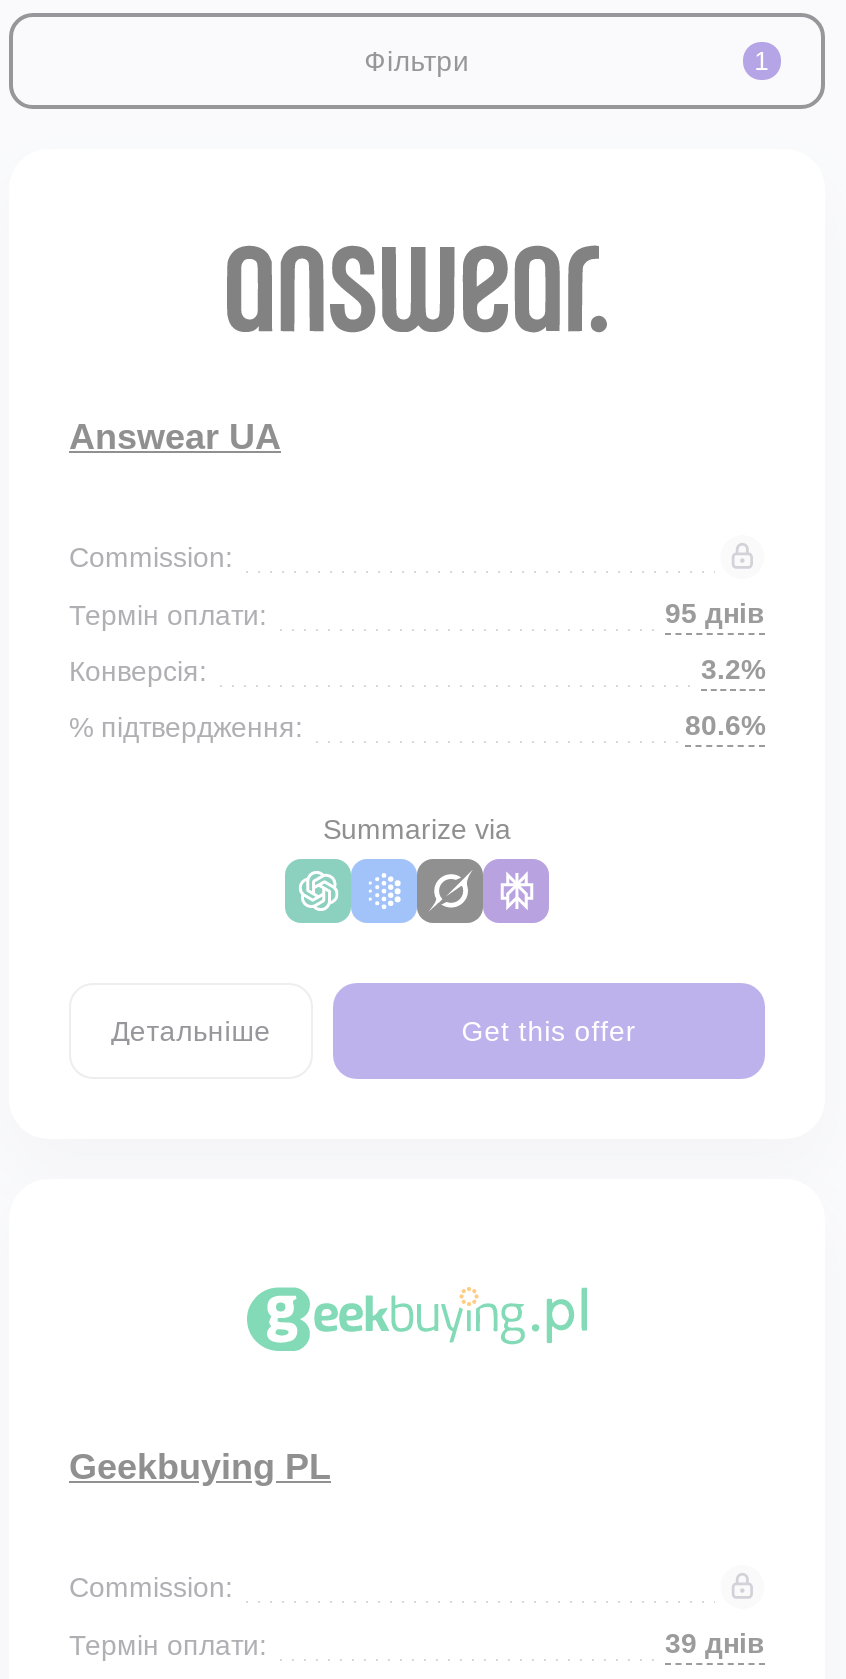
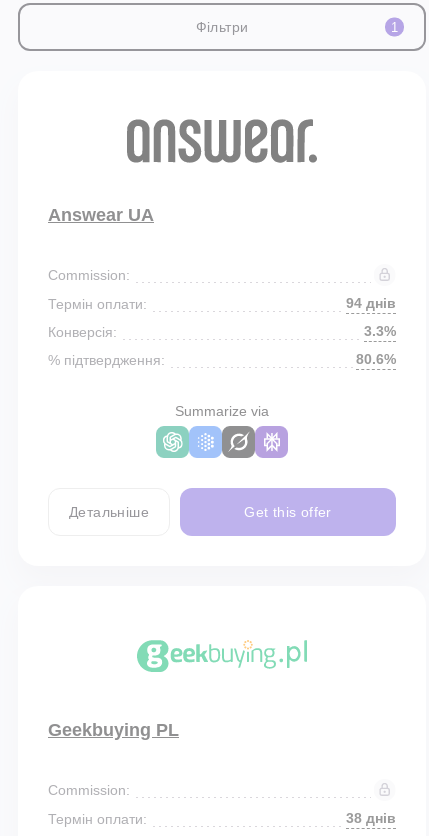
[665,597,765,629] 95 днів -> [346,295,396,311] 94 днів
[701,653,765,685] 3.2% -> [364,323,396,339] 3.3%
[665,1627,765,1659] 39 днів -> [346,810,396,826] 38 днів

